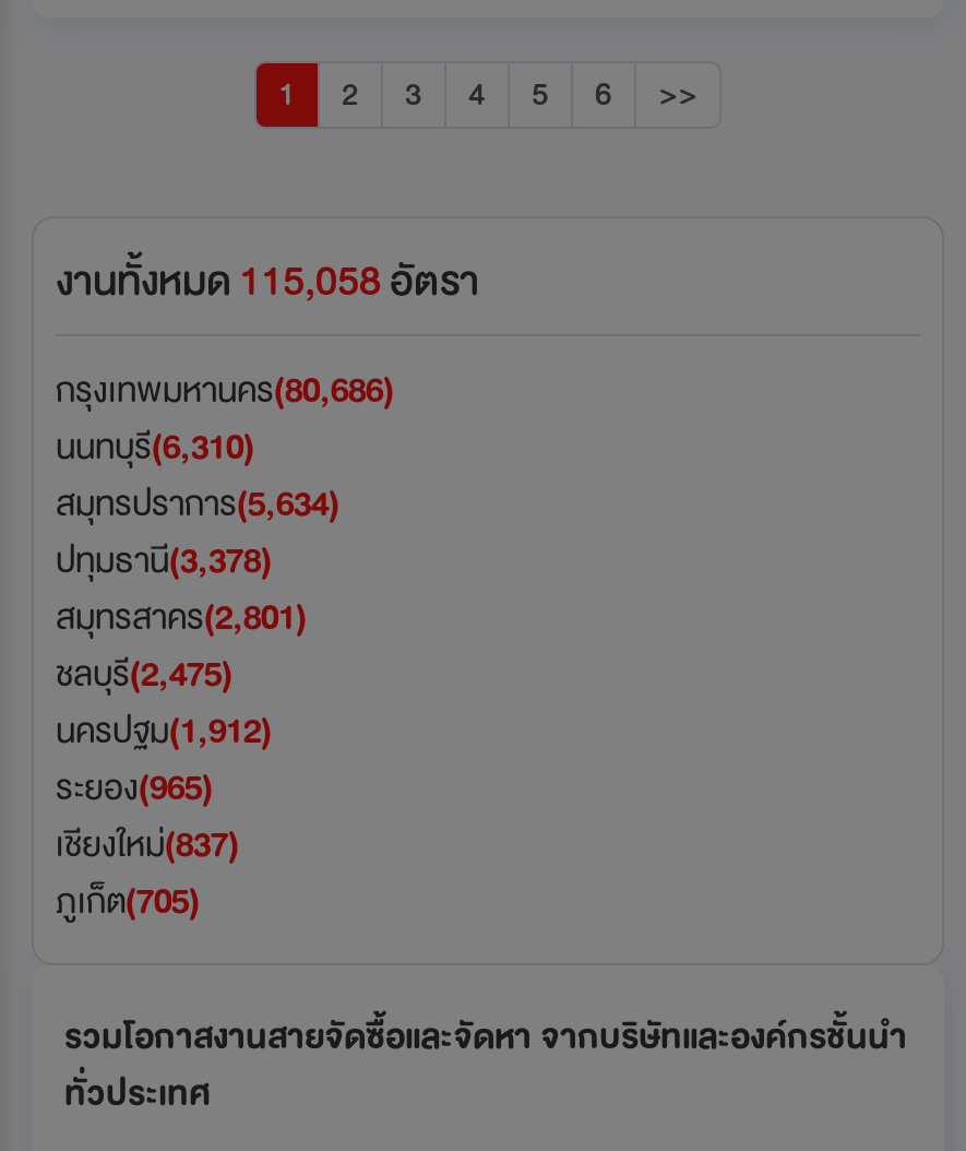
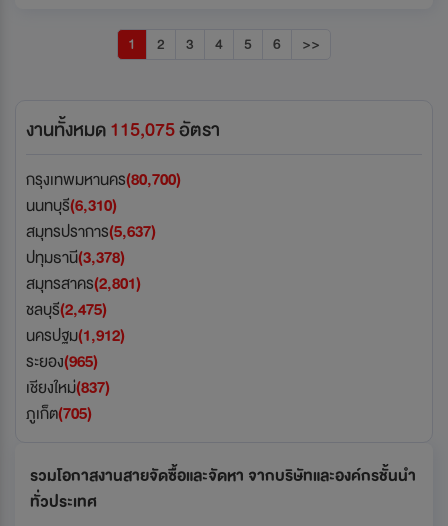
[56,247,479,317] งานทั้งหมด115,058อัตรา -> [26,114,220,146] งานทั้งหมด115,075อัตรา
[56,363,394,419] กรุงเทพมหานคร(80,686) -> [26,167,181,193] กรุงเทพมหานคร(80,700)
[56,476,339,533] สมุทรปราการ(5,634) -> [26,219,156,245] สมุทรปราการ(5,637)

